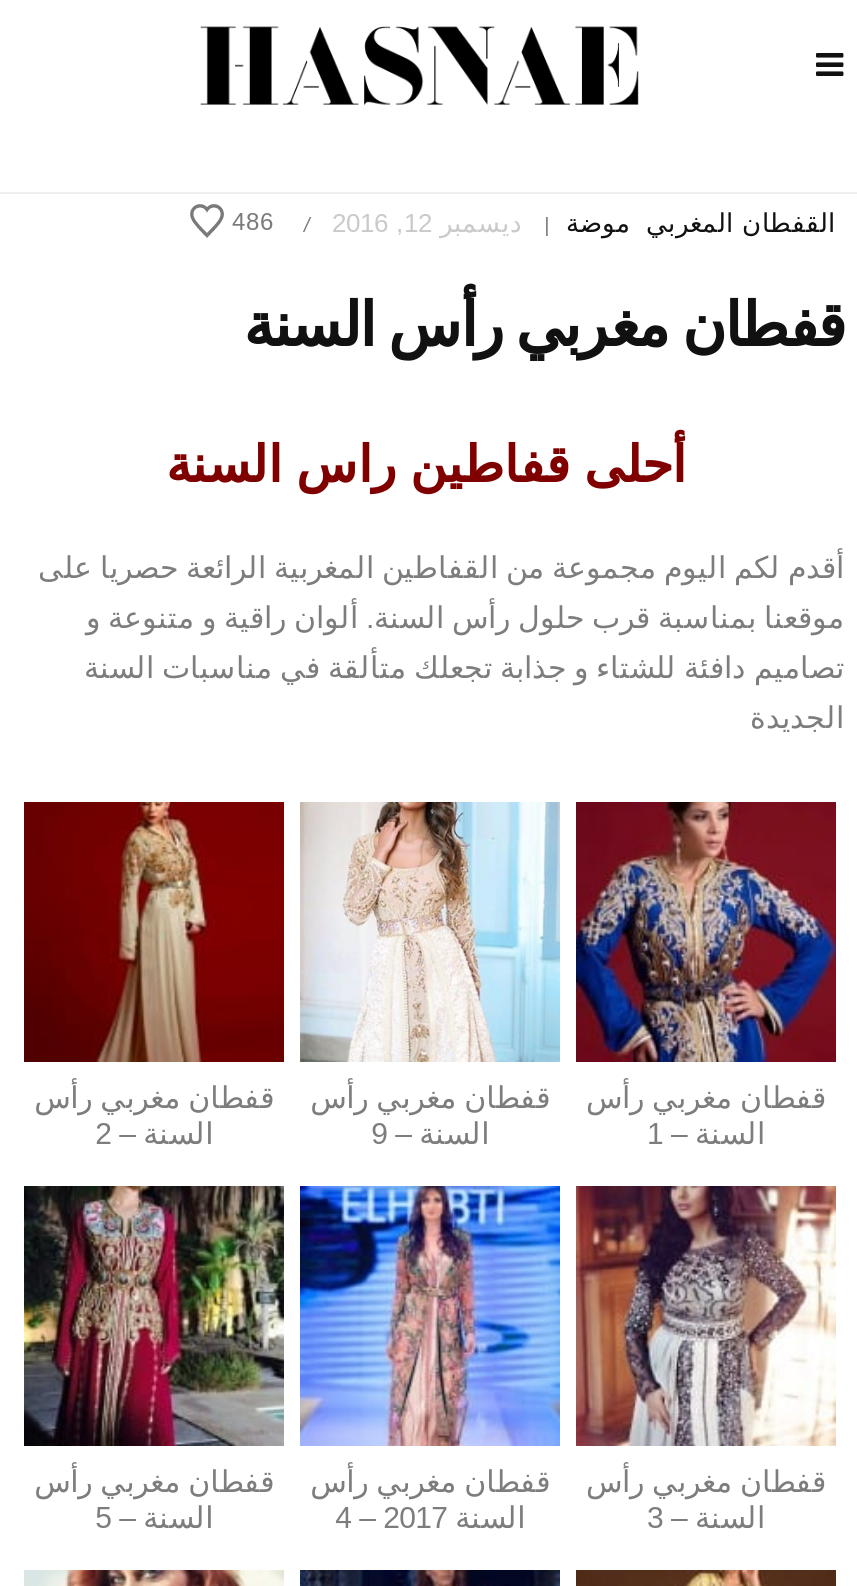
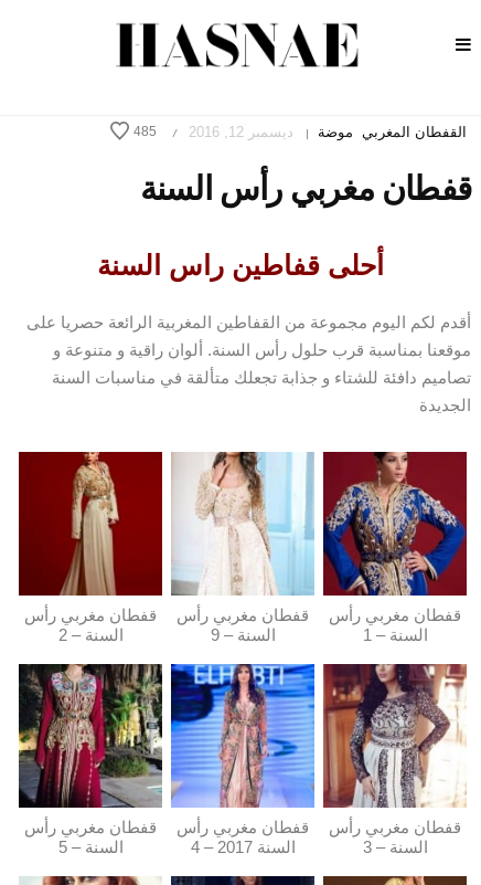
[232,209,274,237] 486 -> [133,124,157,140] 485

